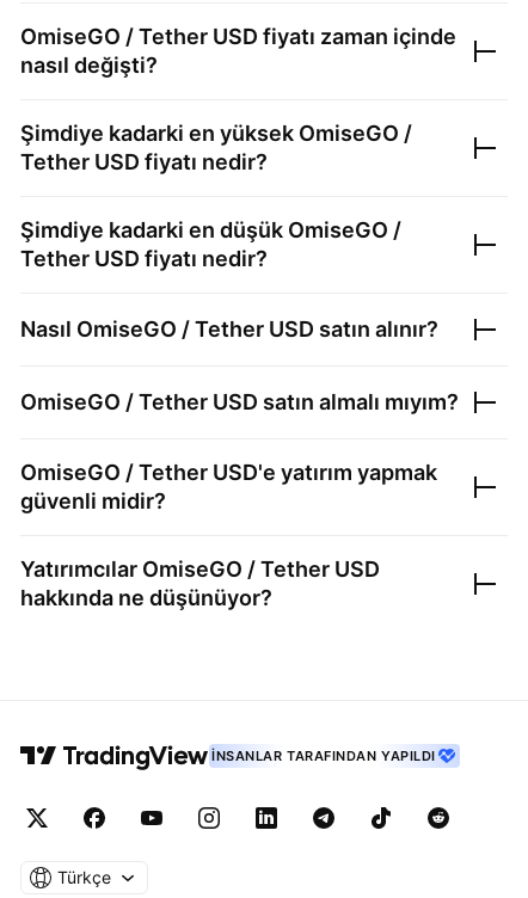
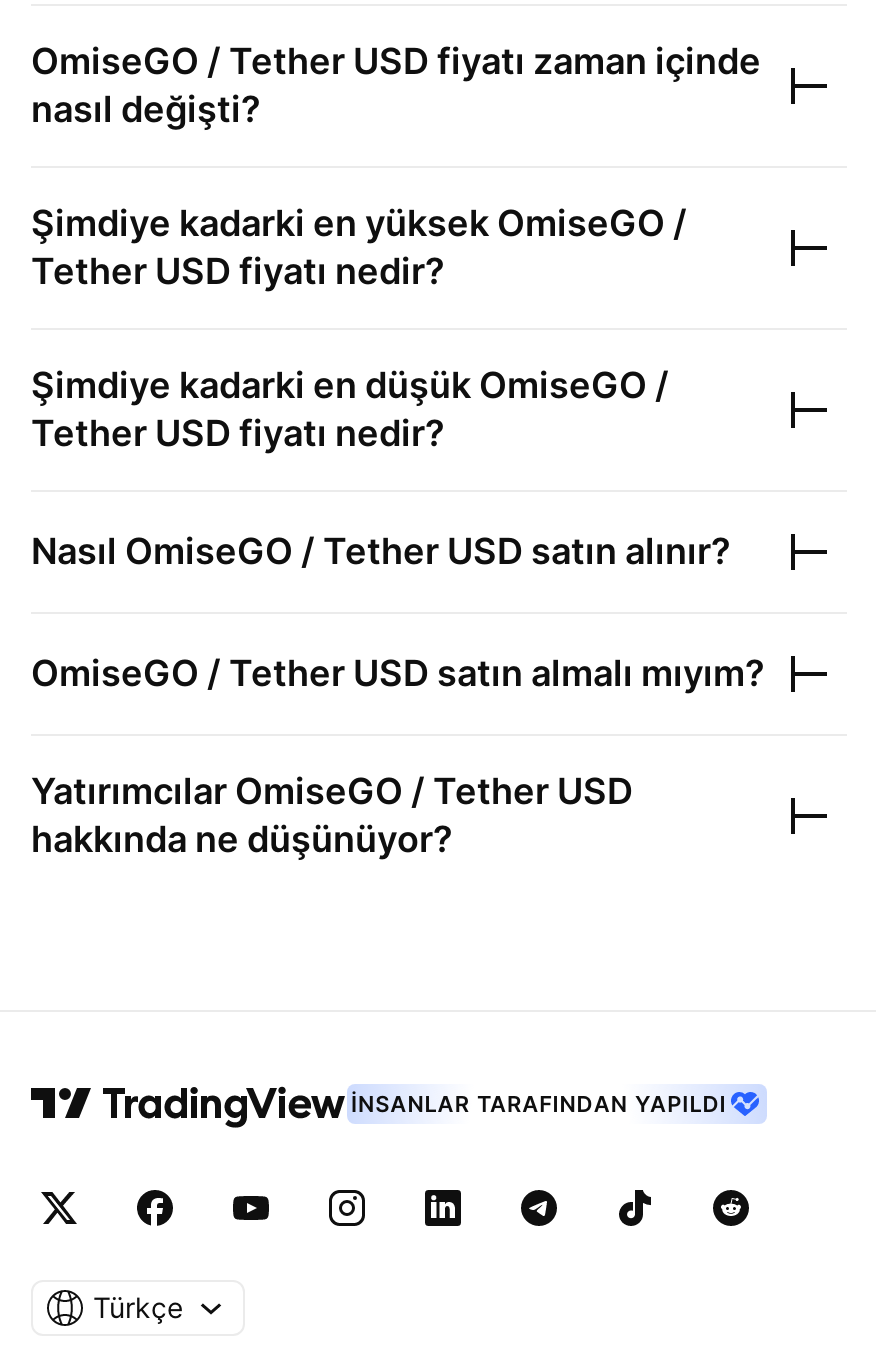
[20,460,437,513] OmiseGO / Tether USD'e yatırım yapmak | güvenli midir? -> none

